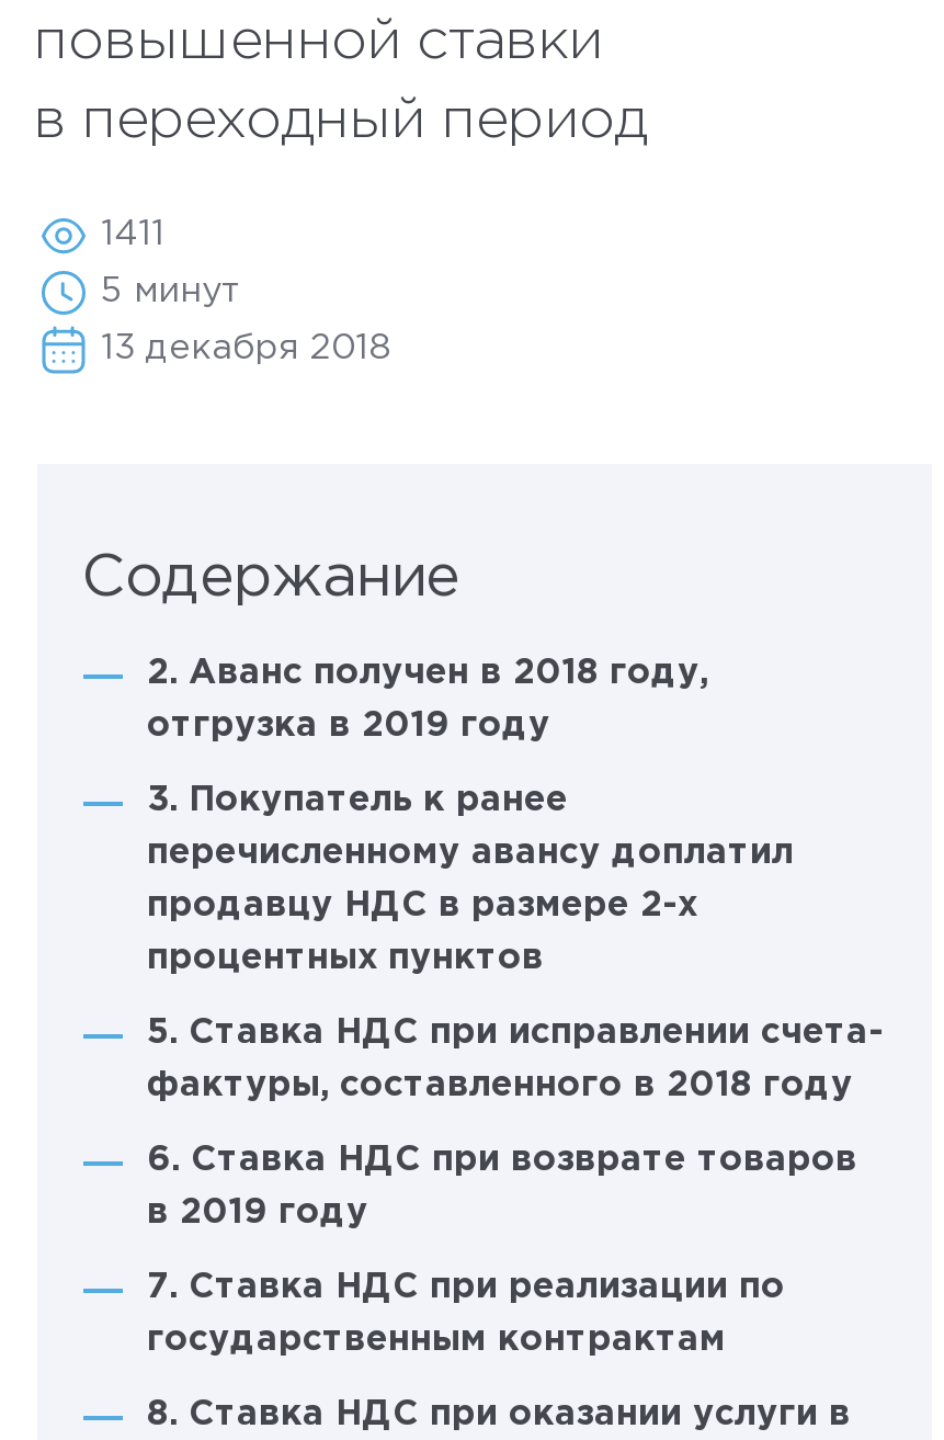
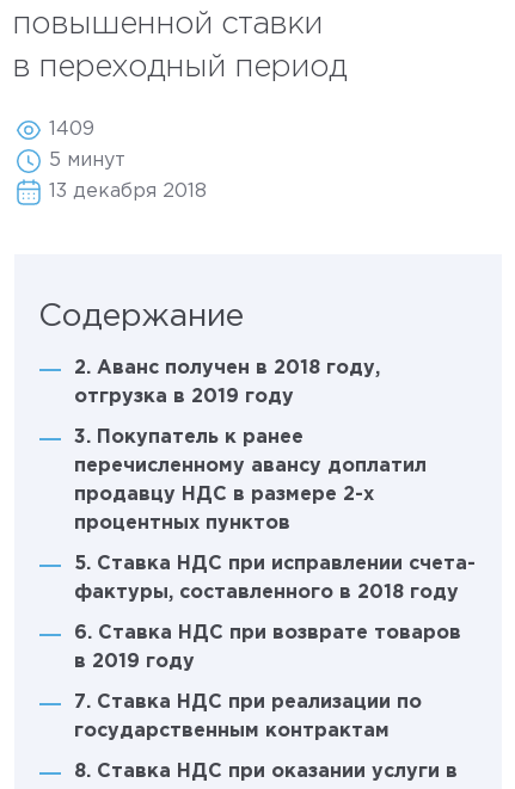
[101,218,164,251] 1411 -> [49,121,94,138] 1409

